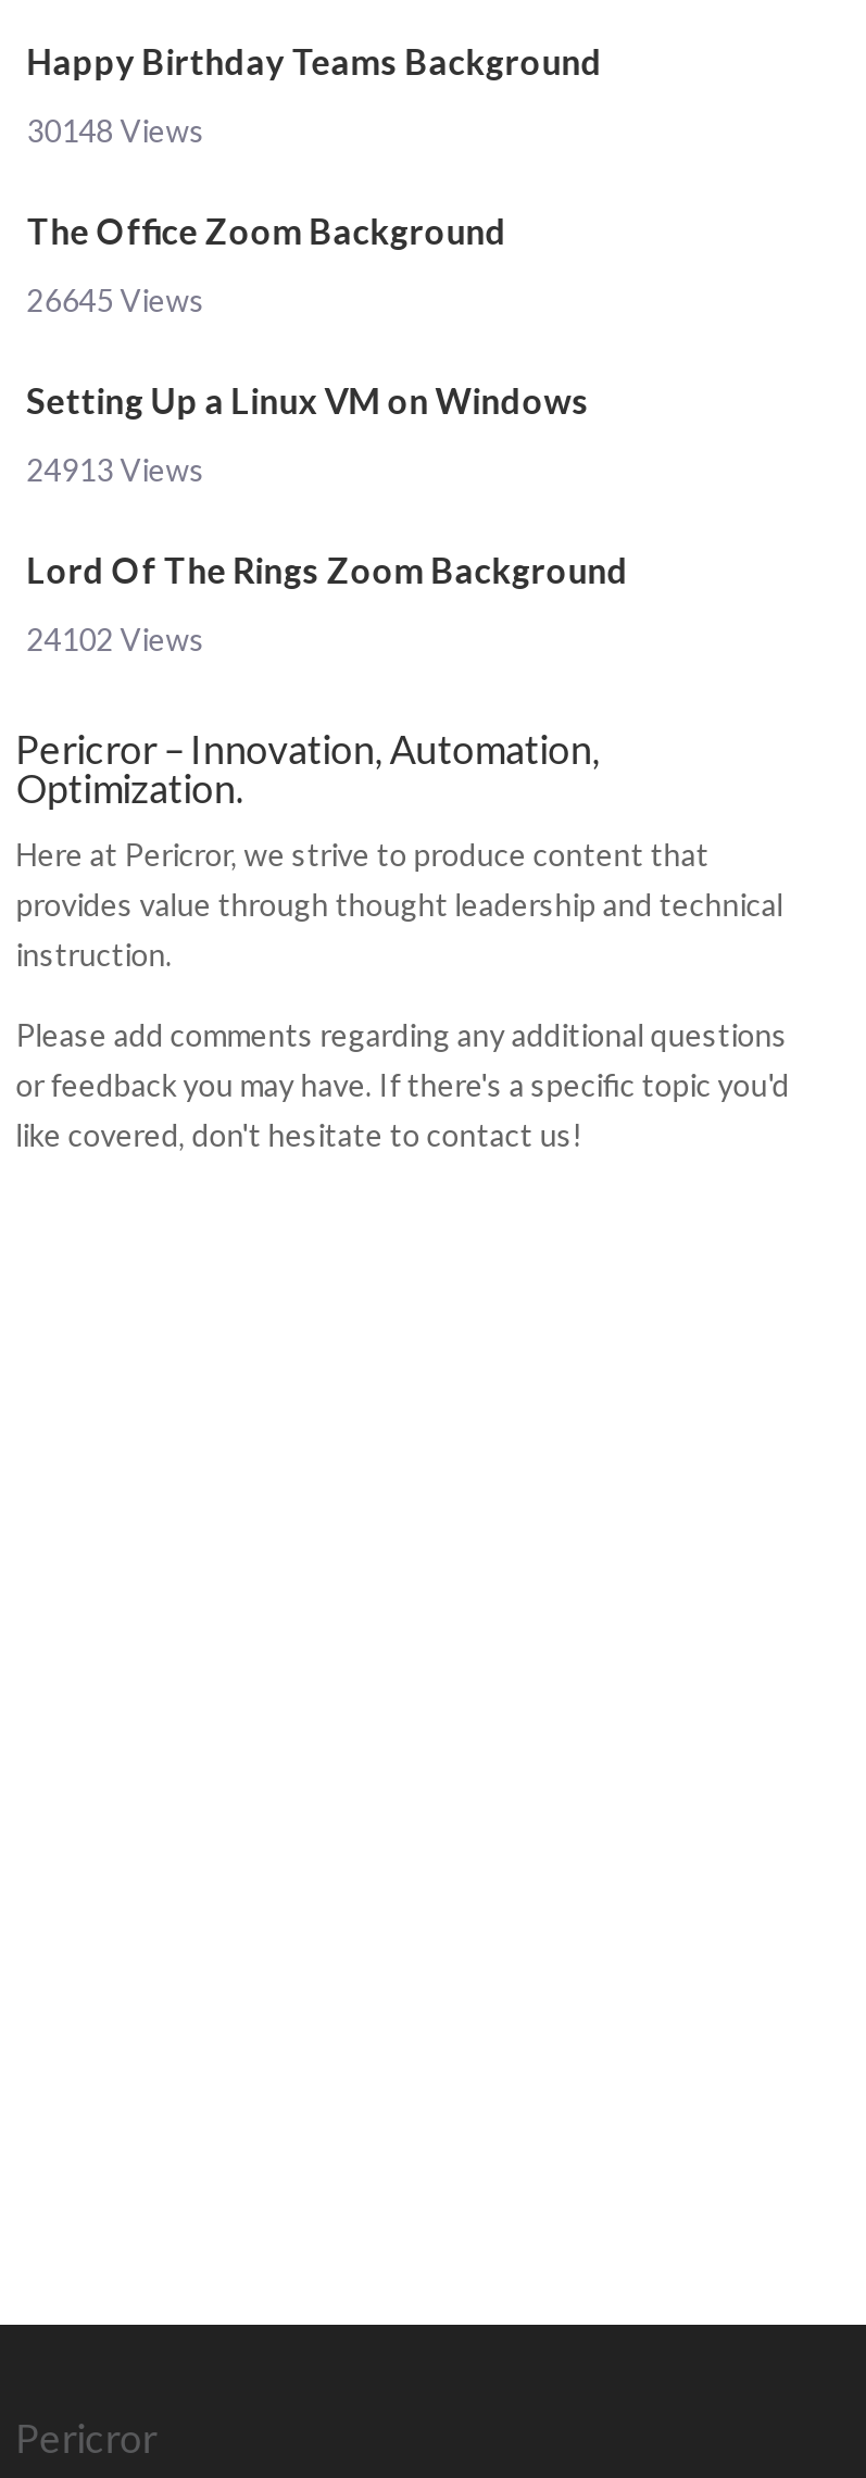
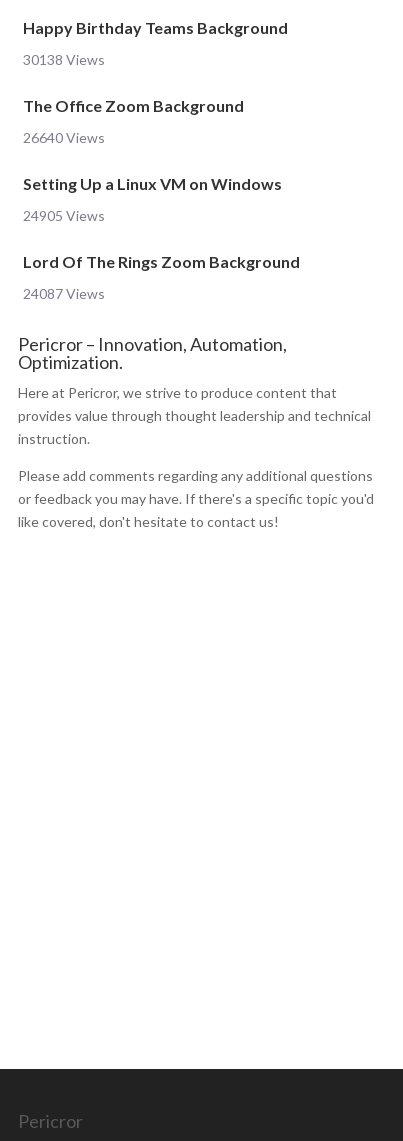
[27,113,205,150] 30148 Views -> [23,51,105,68] 30138 Views
[27,282,205,319] 26645 Views -> [23,129,105,146] 26640 Views
[27,452,205,489] 24913 Views -> [23,207,105,224] 24905 Views
[27,621,205,658] 24102 Views -> [23,285,105,302] 24087 Views

